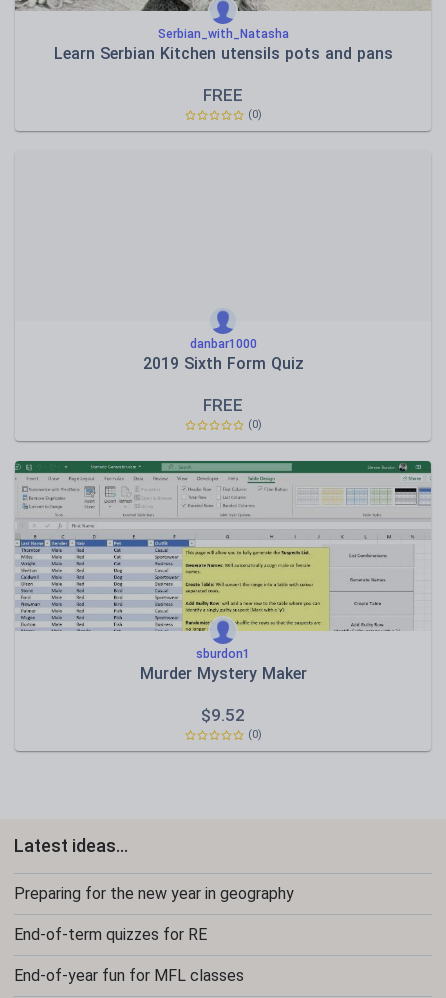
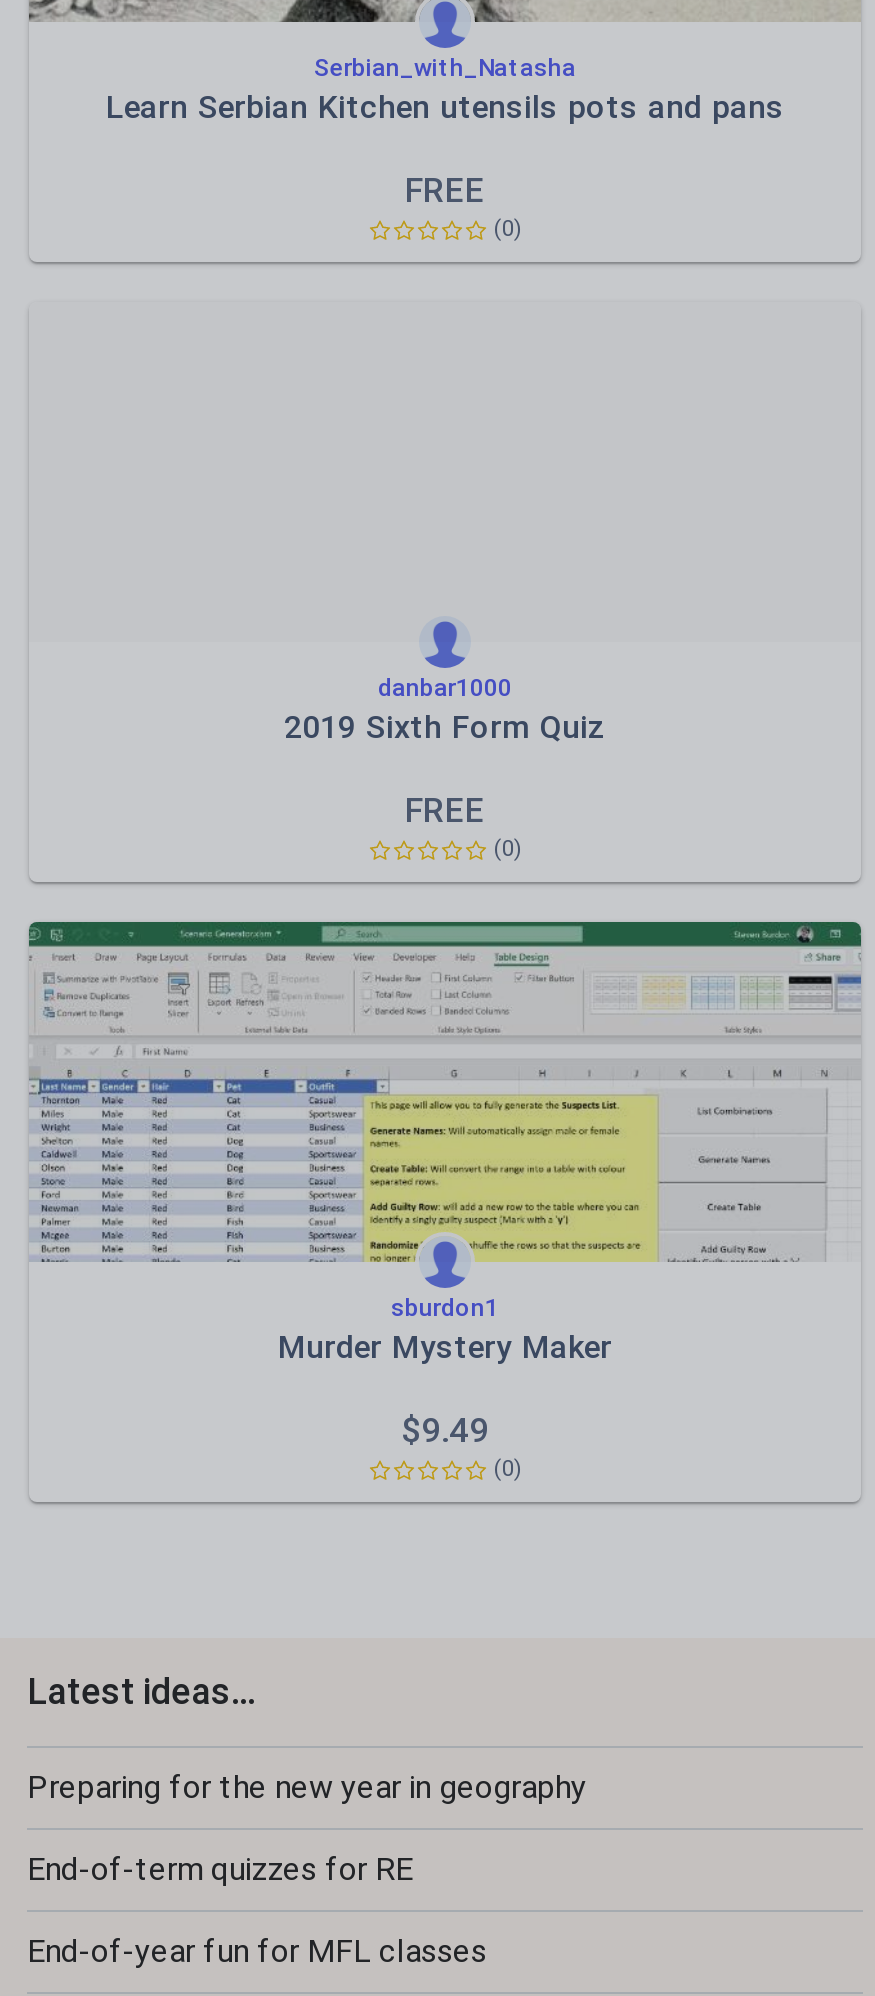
[201,705,245,725] $9.52 -> [401,1410,489,1450] $9.49

